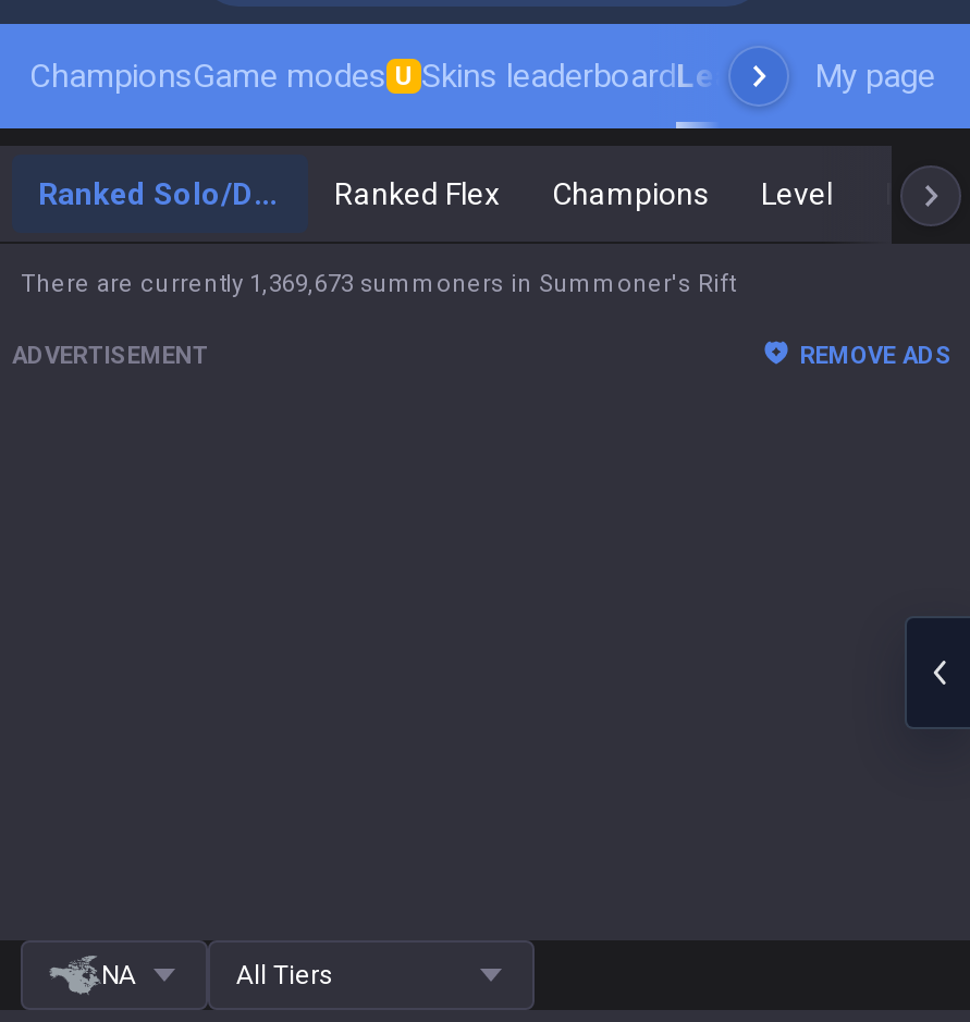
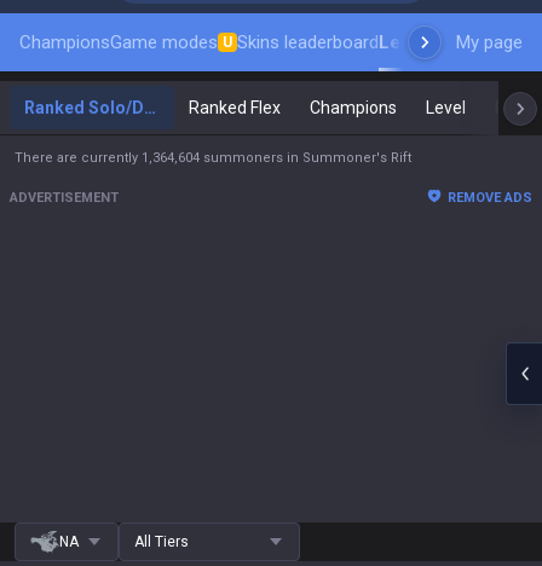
[21,270,735,298] There are currently 1,369,673 summoners in Summoner's Rift -> [15,150,411,166] There are currently 1,364,604 summoners in Summoner's Rift

